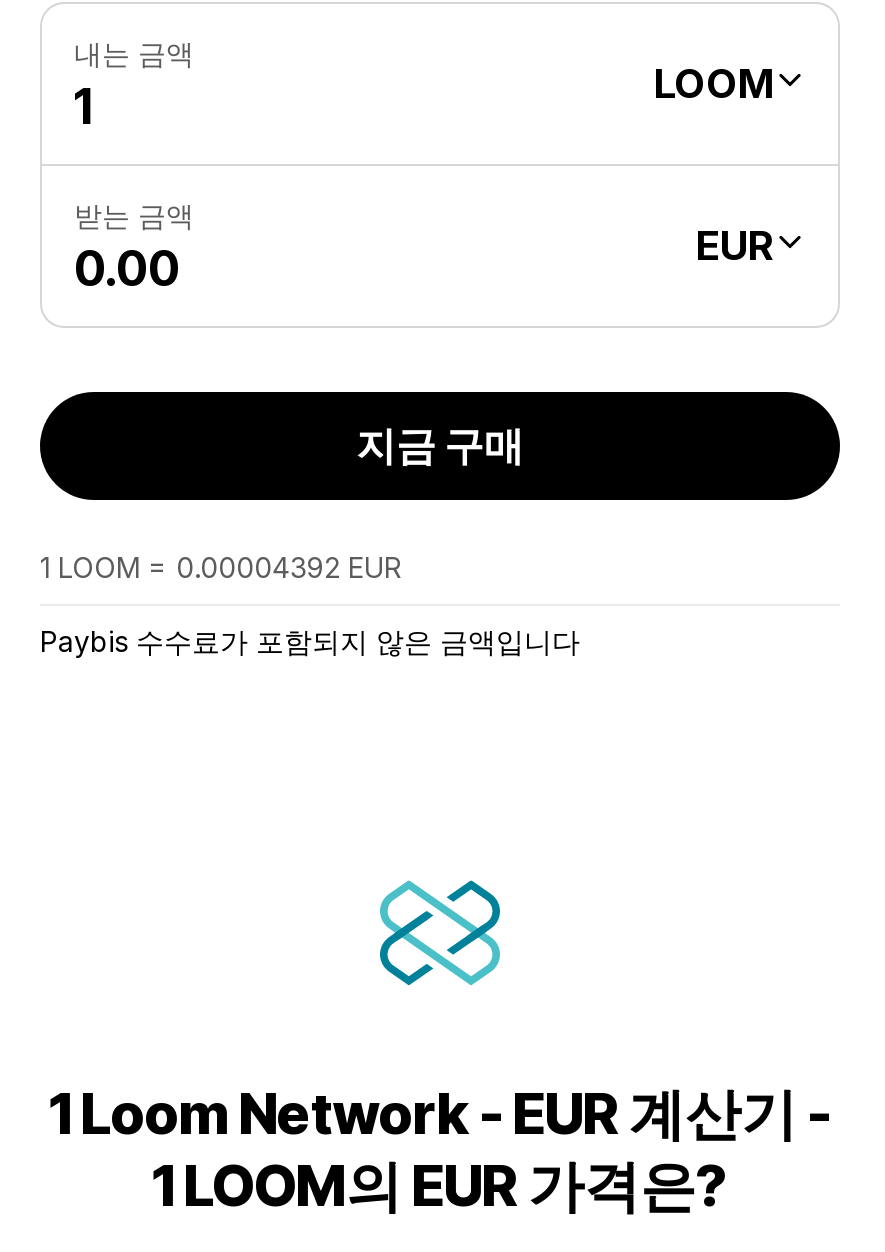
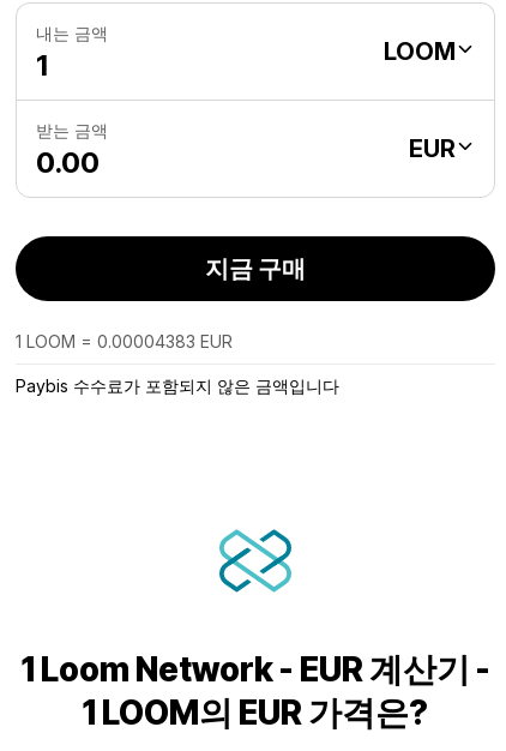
[40,550,402,584] 1 LOOM = 0.00004392 EUR -> [16,331,233,352] 1 LOOM = 0.00004383 EUR

